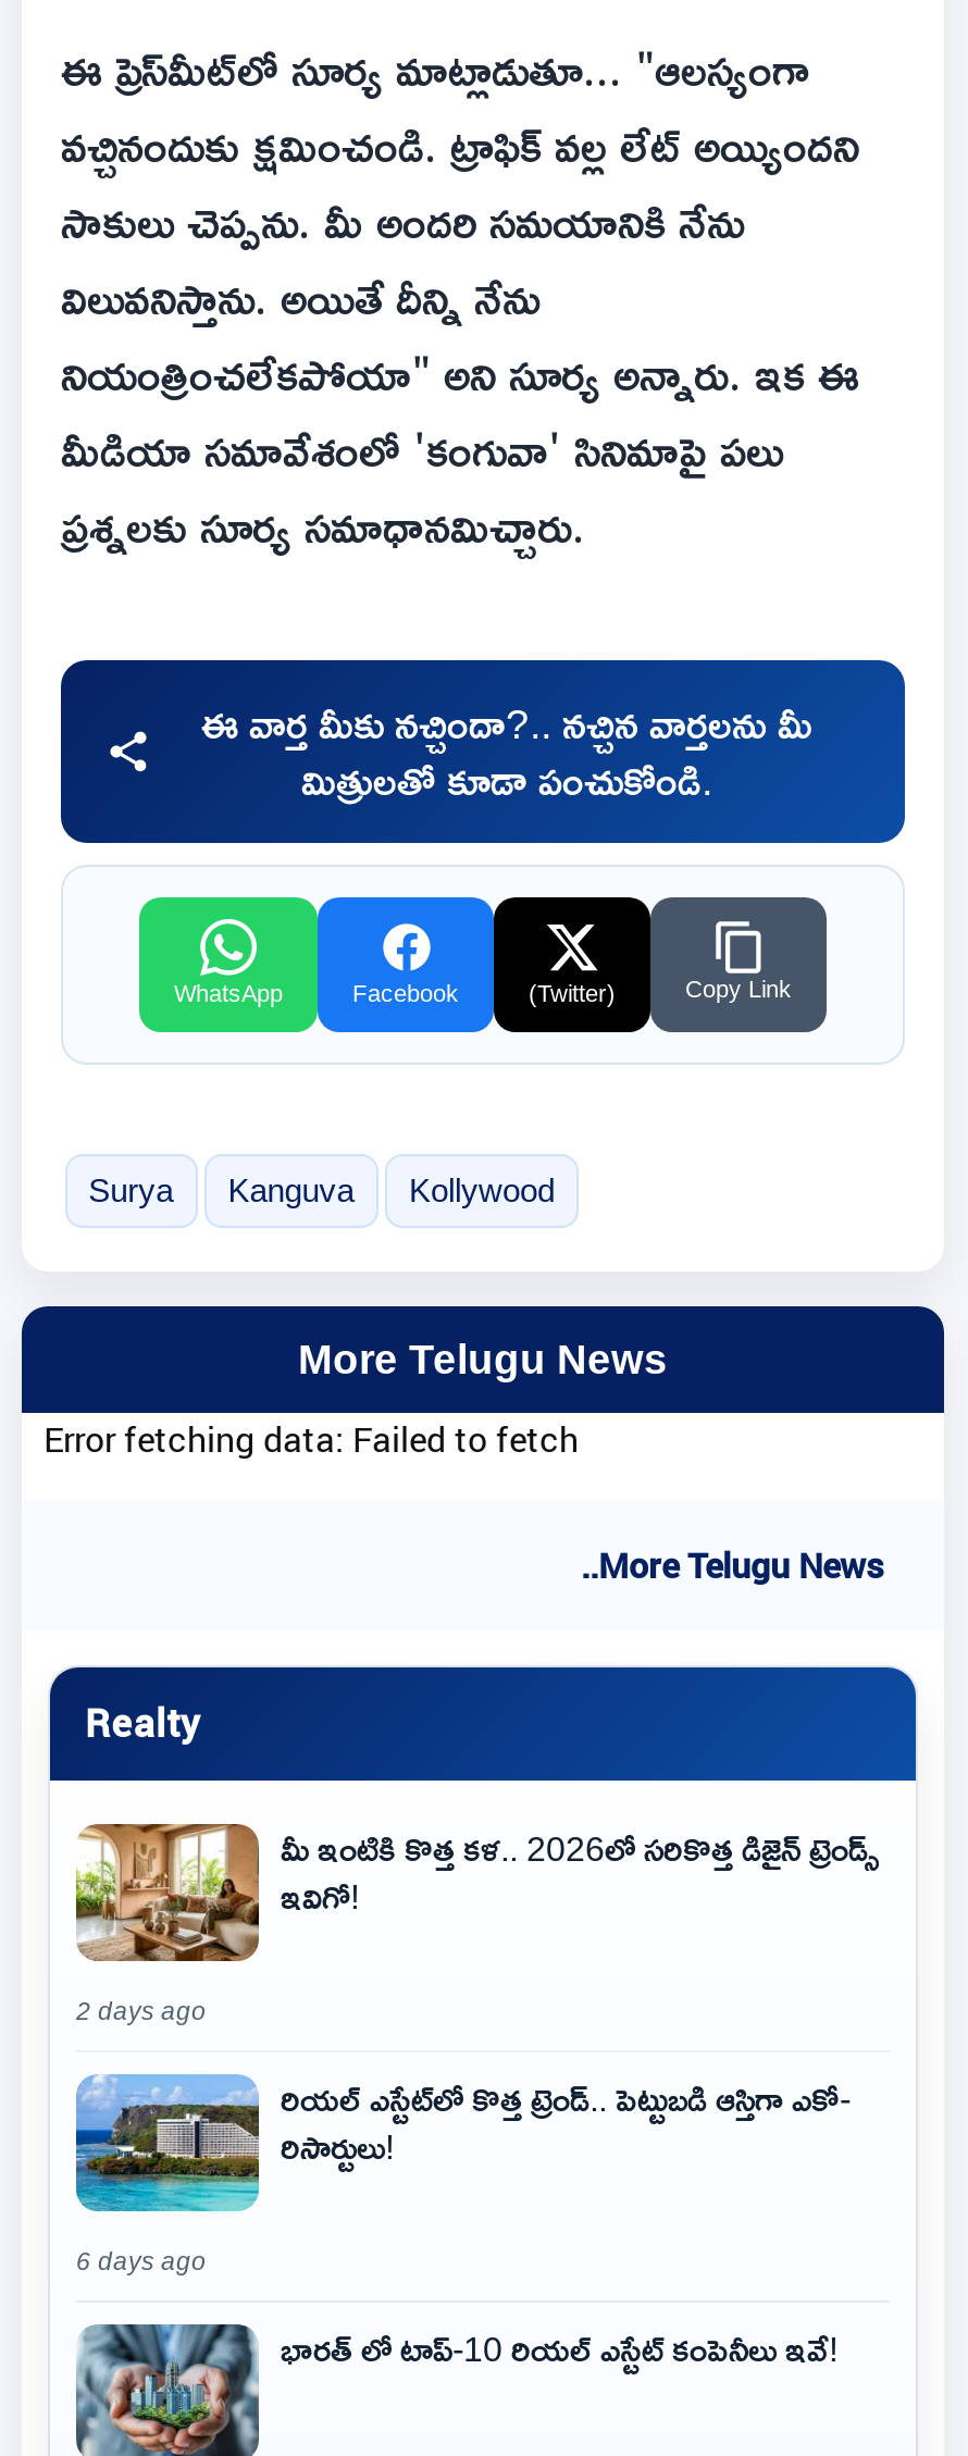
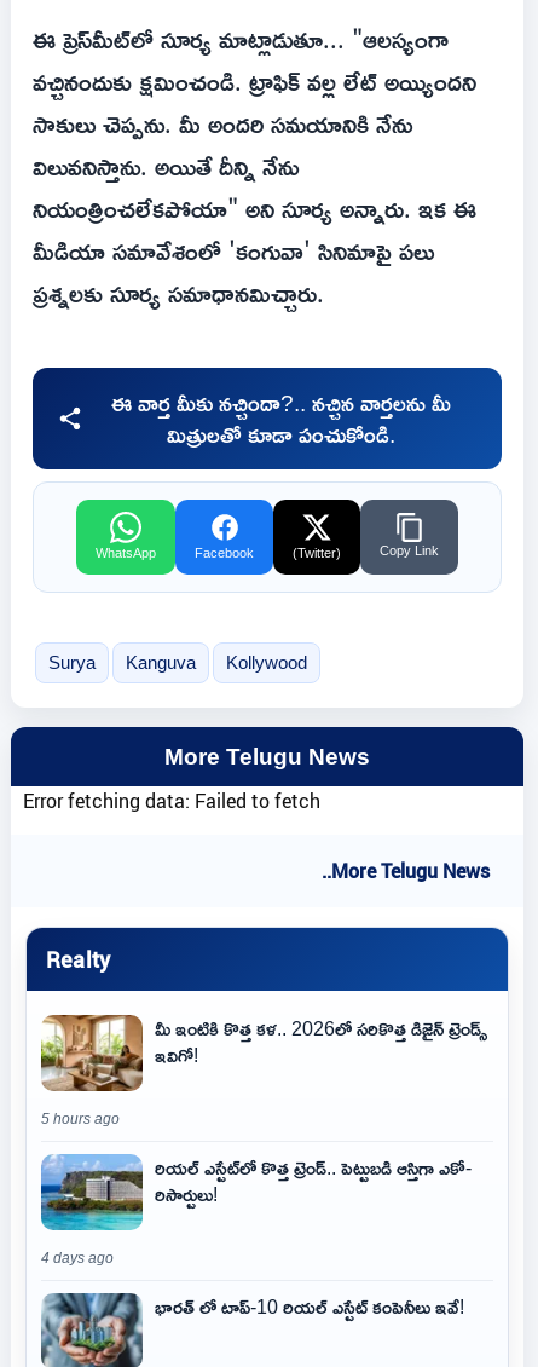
[76,1997,207,2023] 2 days ago -> [41,1112,120,1126] 5 hours ago
[76,2247,207,2273] 6 days ago -> [41,1251,114,1265] 4 days ago

